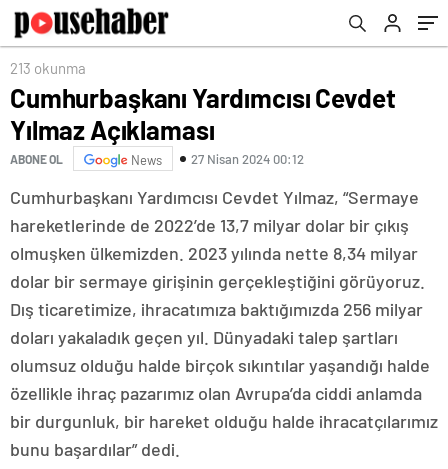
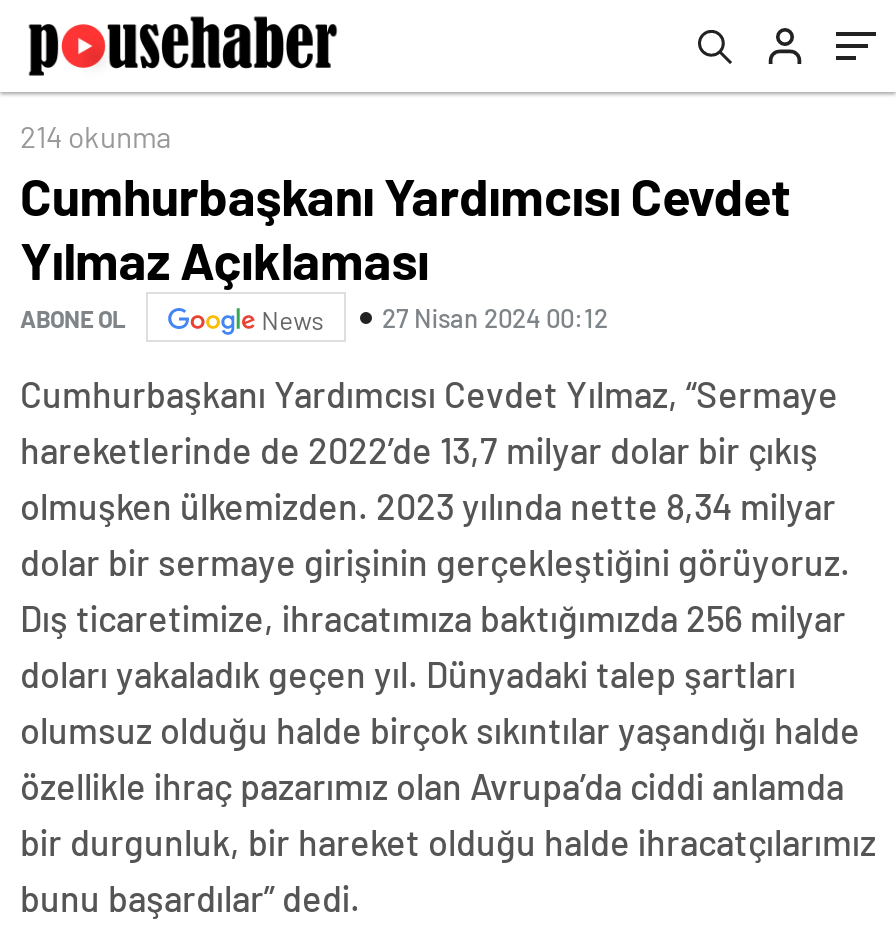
[10,59,86,77] 213 okunma -> [20,118,172,154] 214 okunma

